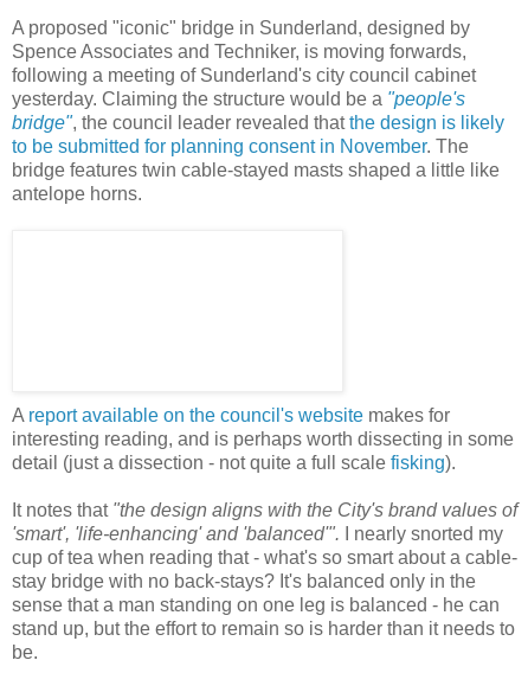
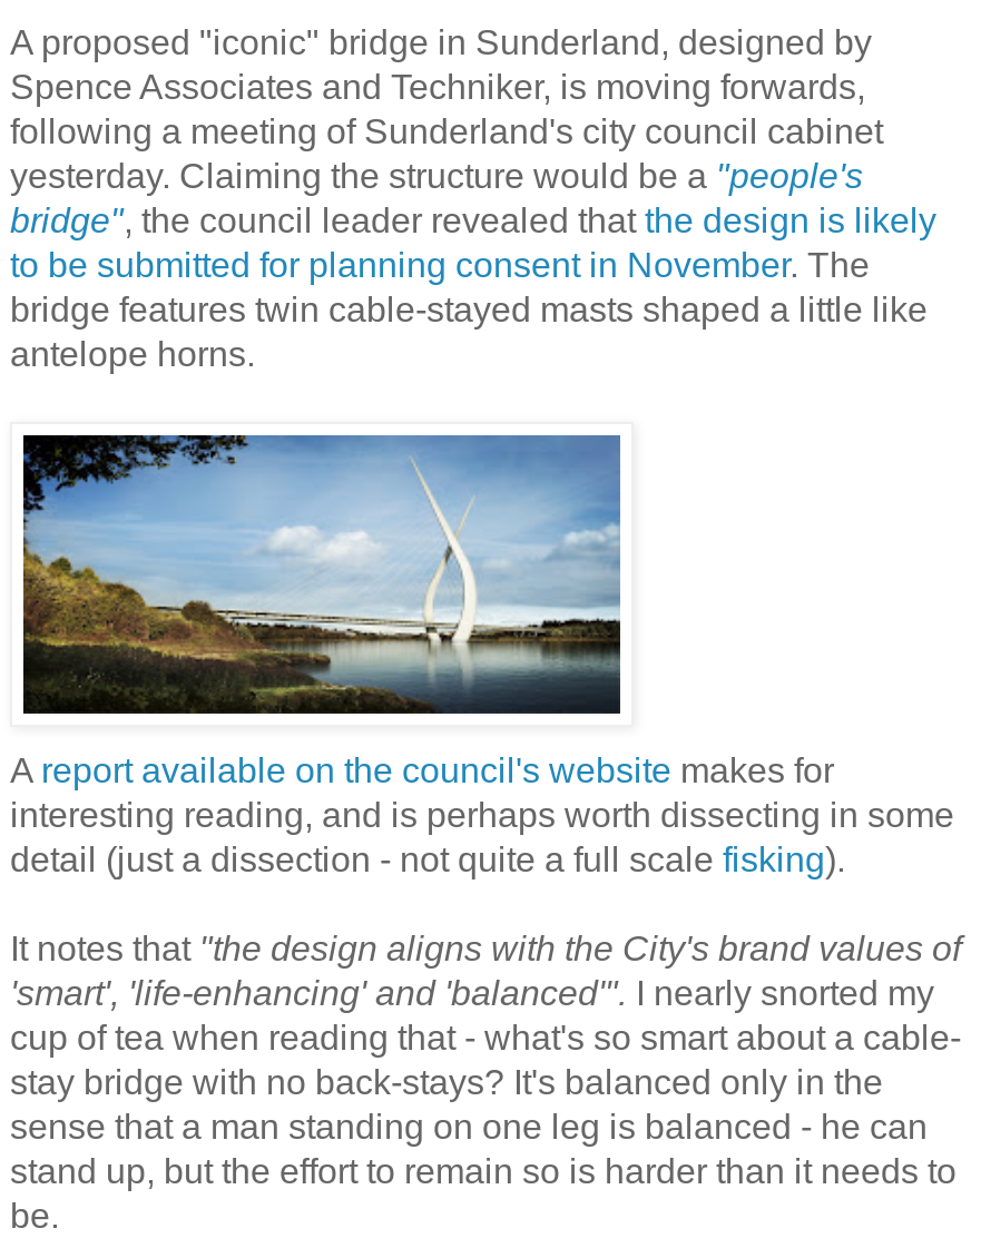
none -> [21,433,622,716] [image]

